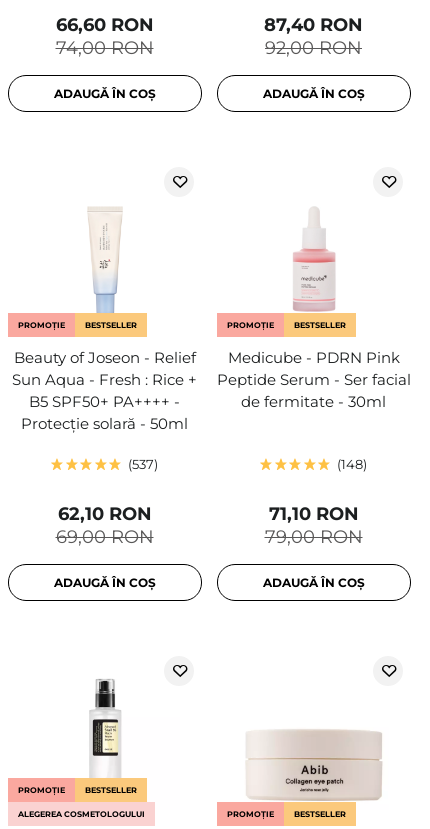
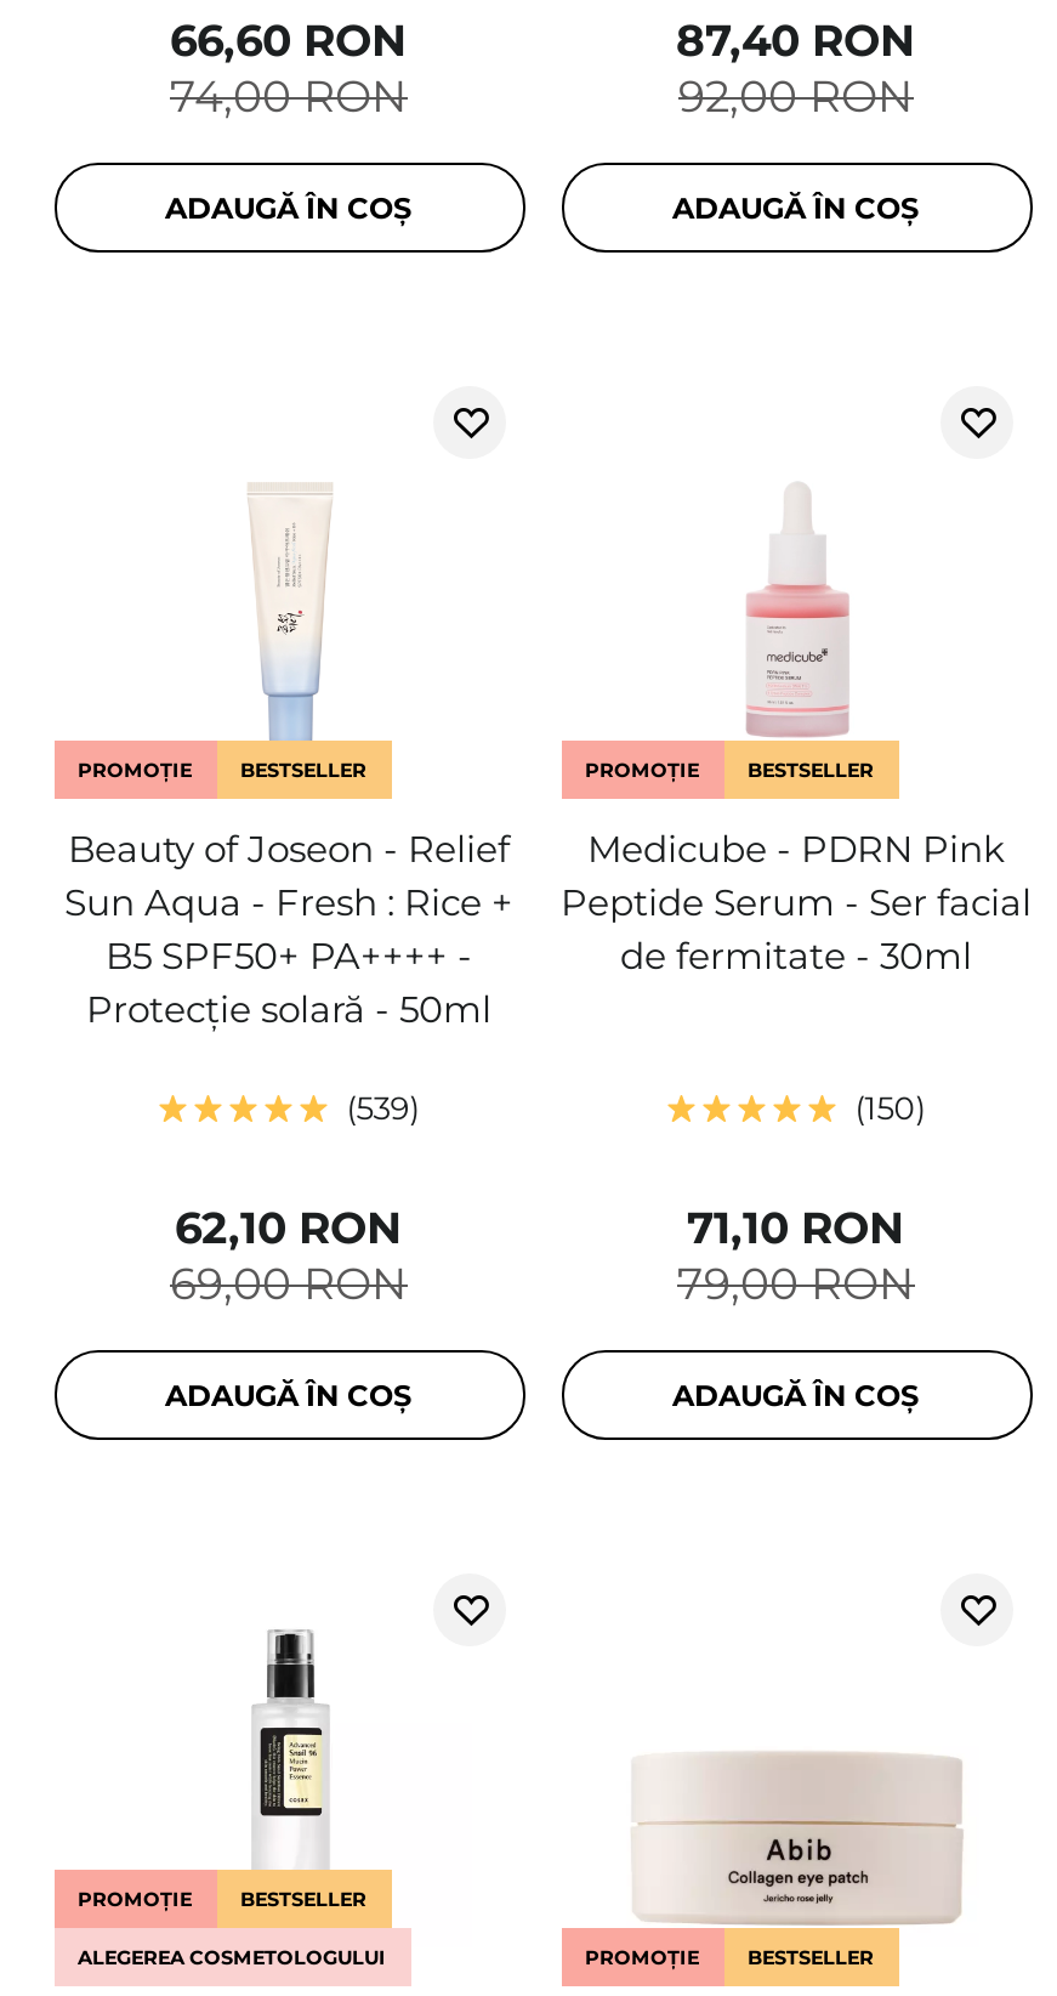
[132,456,154,472] 537 -> [356,1089,409,1128] 539
[341,456,363,472] 148 -> [865,1089,916,1128] 150

